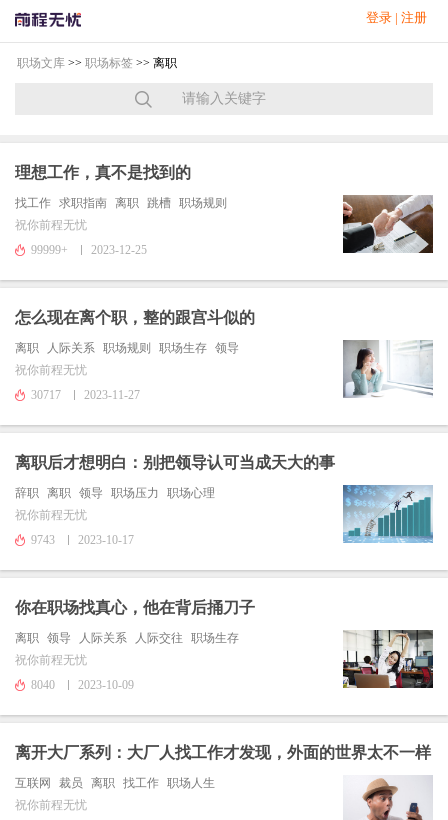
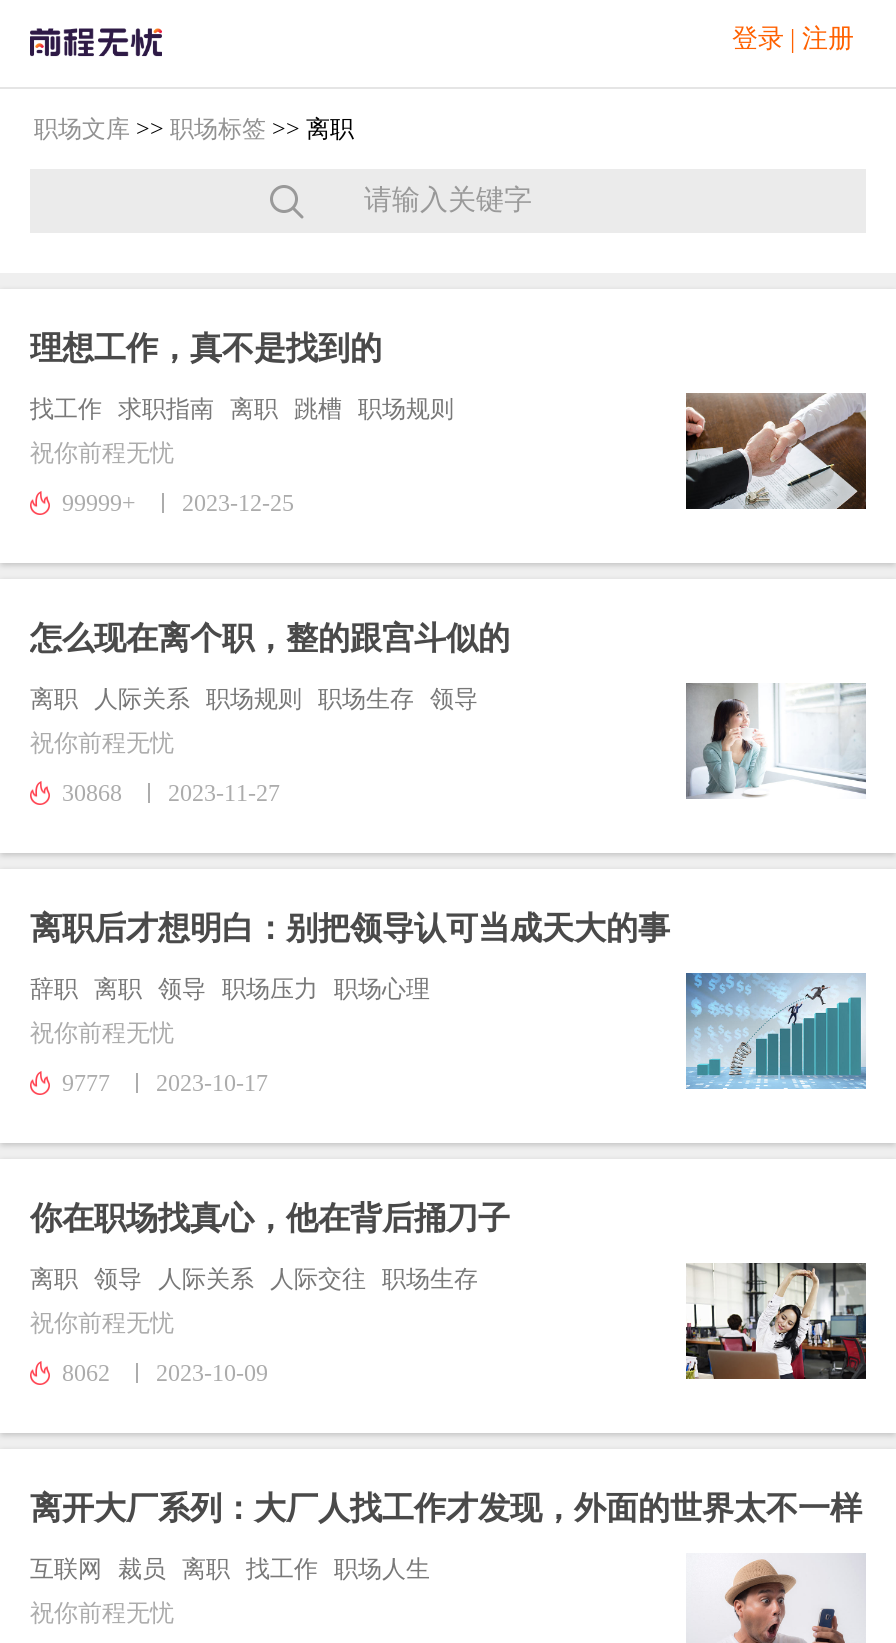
[31,388,140,402] 30717 2023-11-27 -> [62,779,280,807] 30868 2023-11-27
[31,533,134,547] 9743 2023-10-17 -> [62,1069,268,1097] 9777 2023-10-17
[31,678,134,692] 8040 2023-10-09 -> [62,1359,268,1387] 8062 2023-10-09

